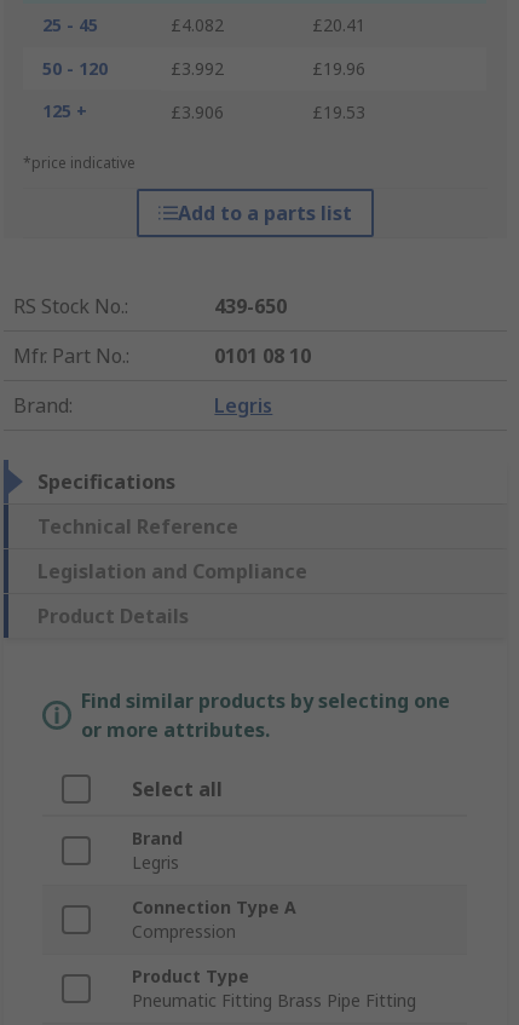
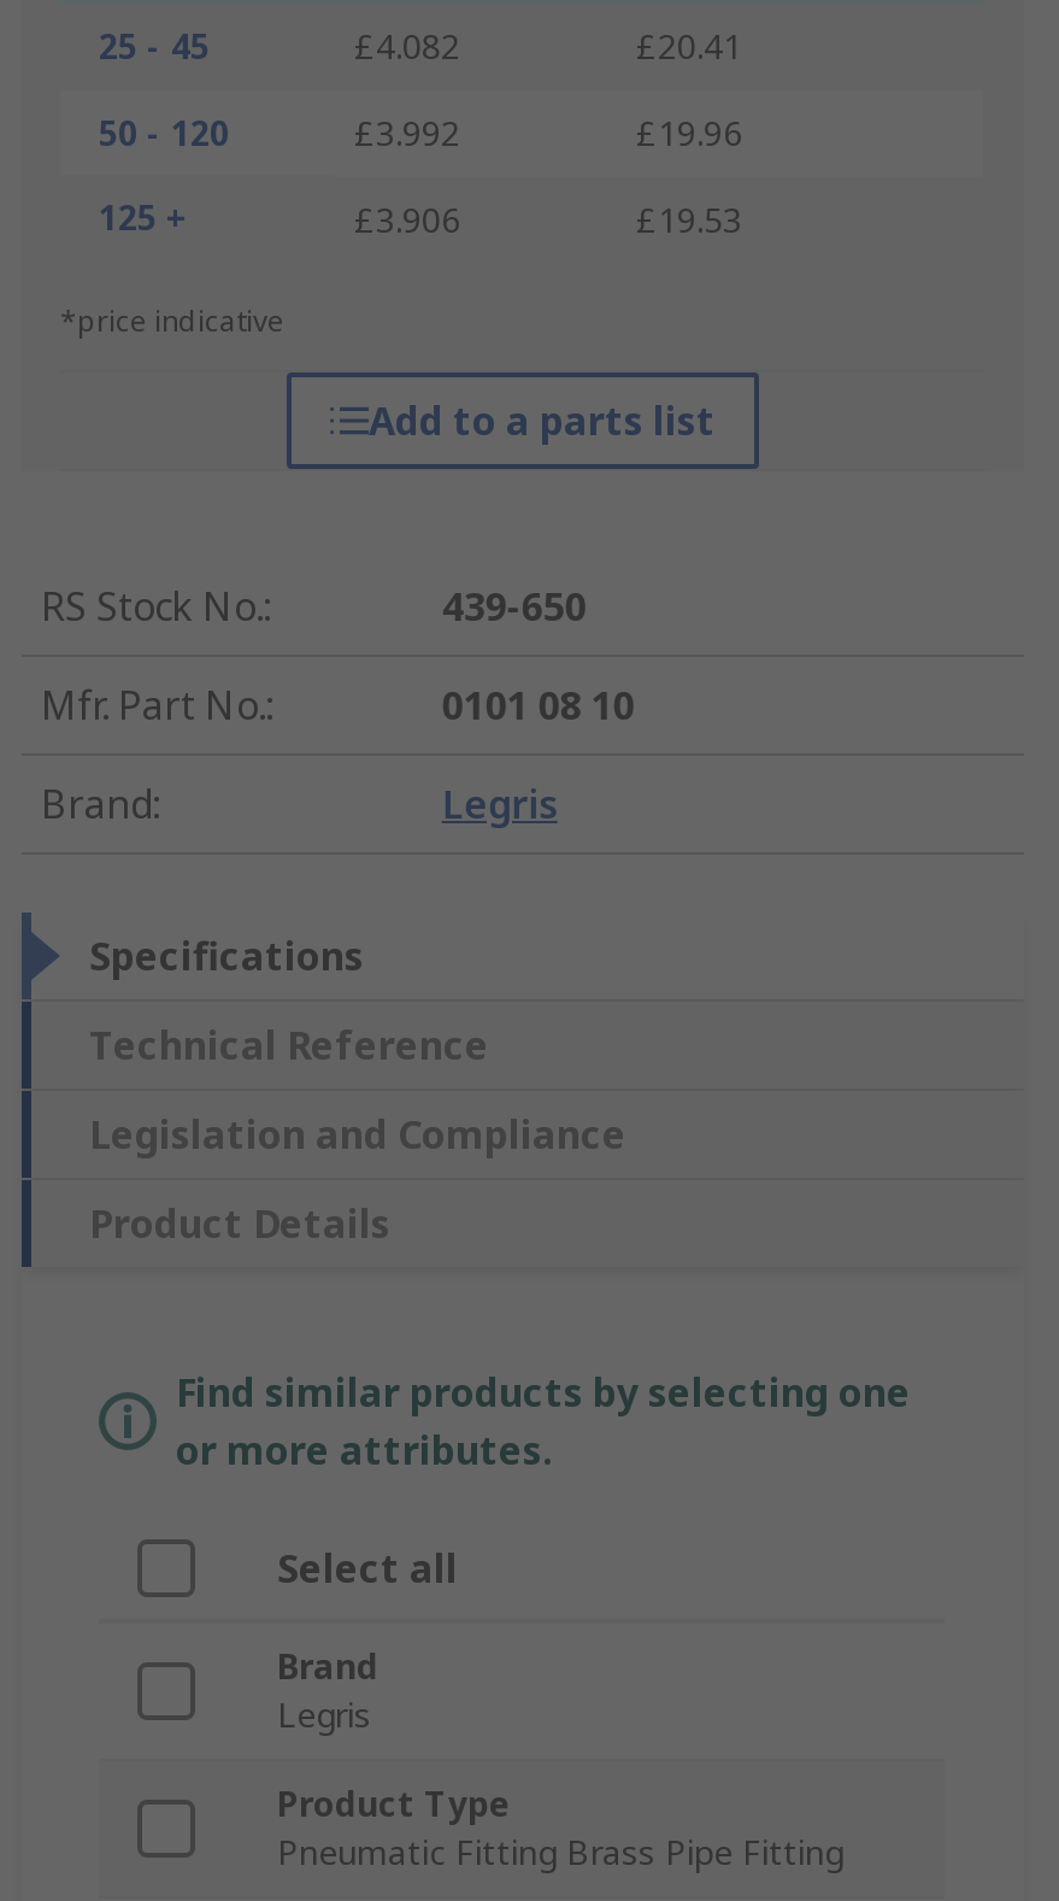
[132,896,296,943] Connection Type A | Compression -> none

